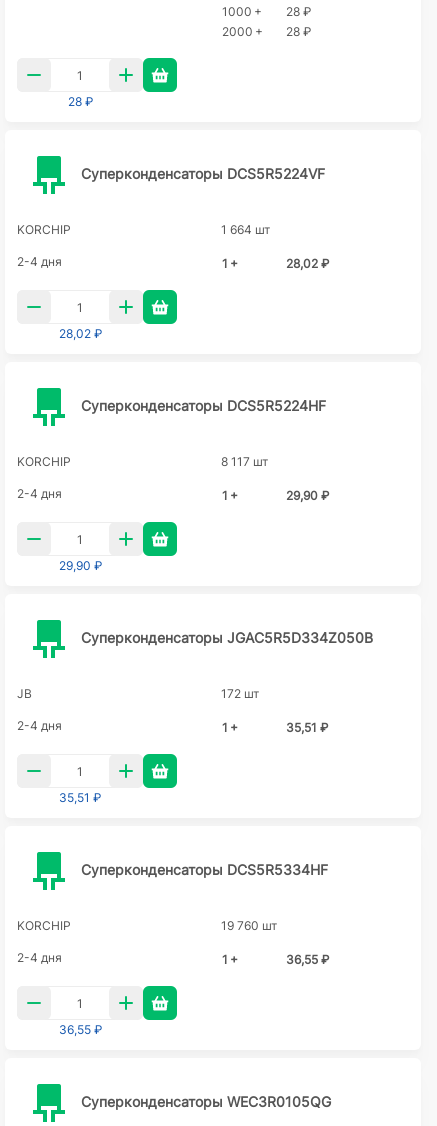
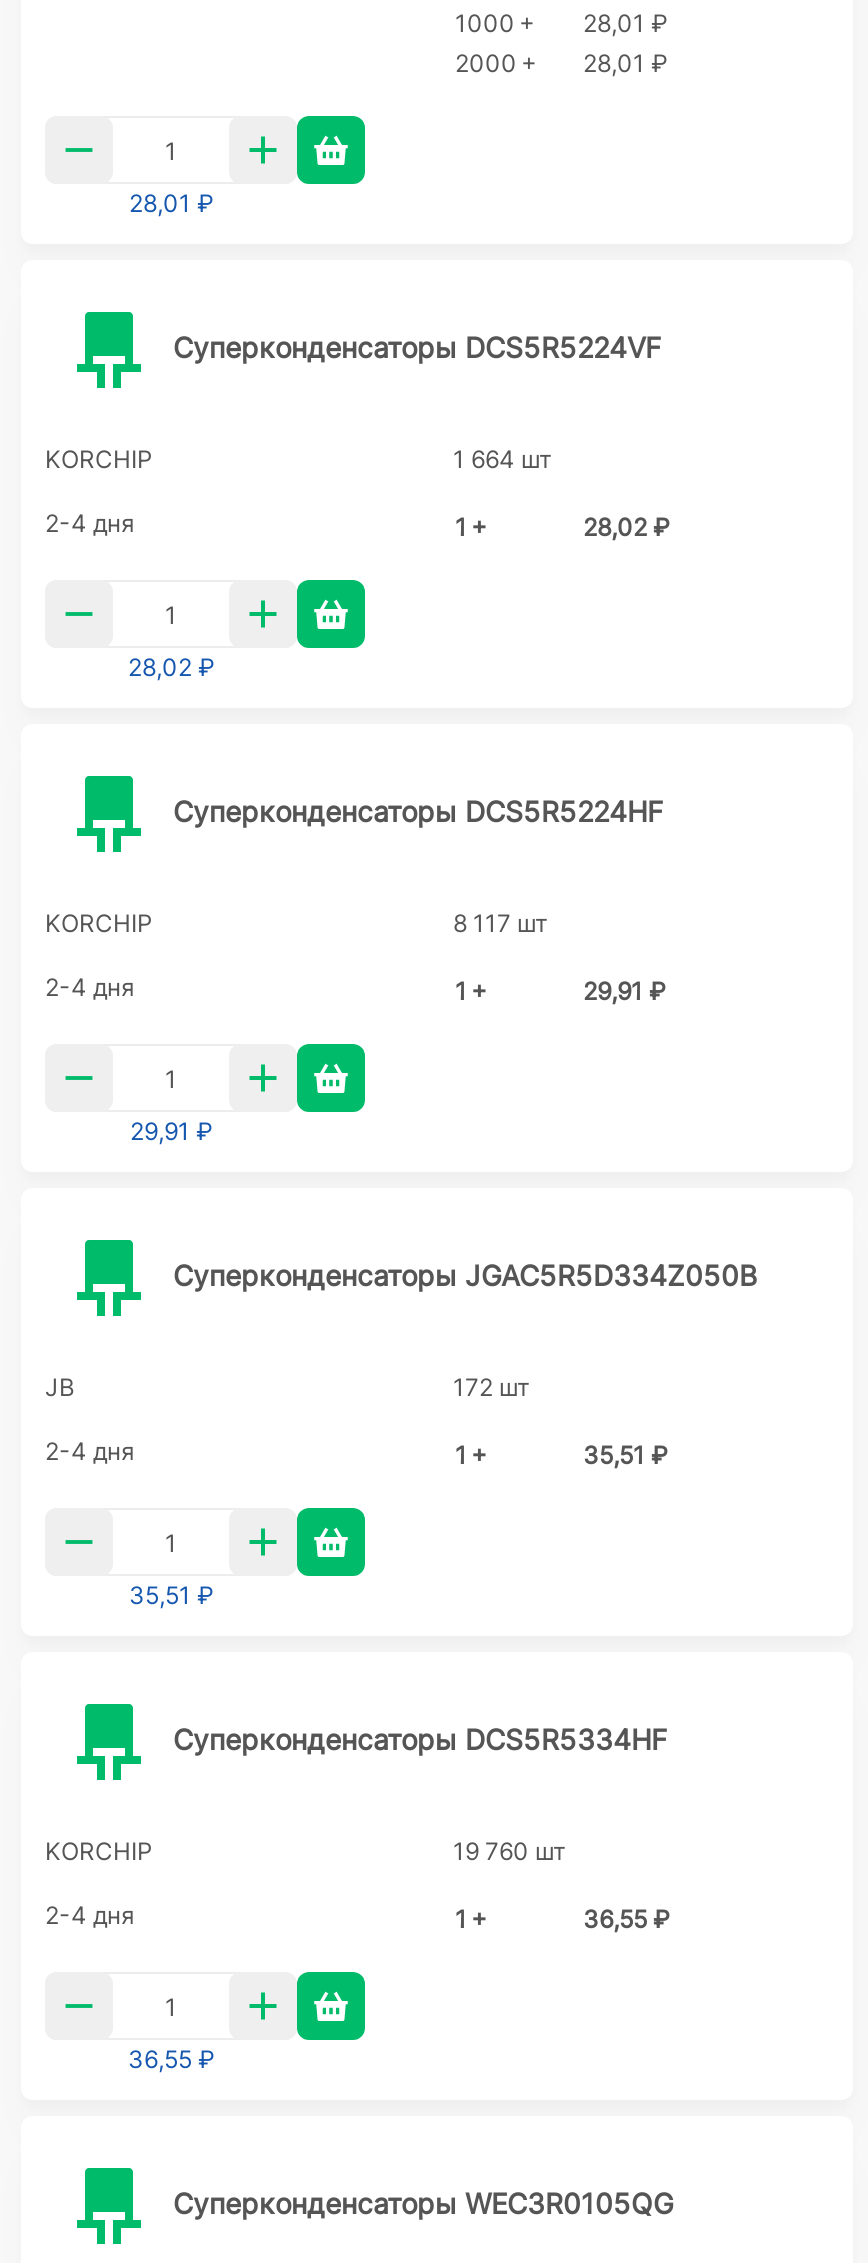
[222,4,311,19] 1000 + 28 ₽ -> [455,8,667,38] 1000 + 28,01 ₽
[222,24,311,39] 2000 + 28 ₽ -> [455,48,667,78] 2000 + 28,01 ₽
[67,94,92,109] 28 ₽ -> [129,188,213,218] 28,01 ₽
[286,488,329,503] 29,90 ₽ -> [583,976,665,1006] 29,91 ₽
[58,558,101,573] 29,90 ₽ -> [130,1116,212,1146] 29,91 ₽

